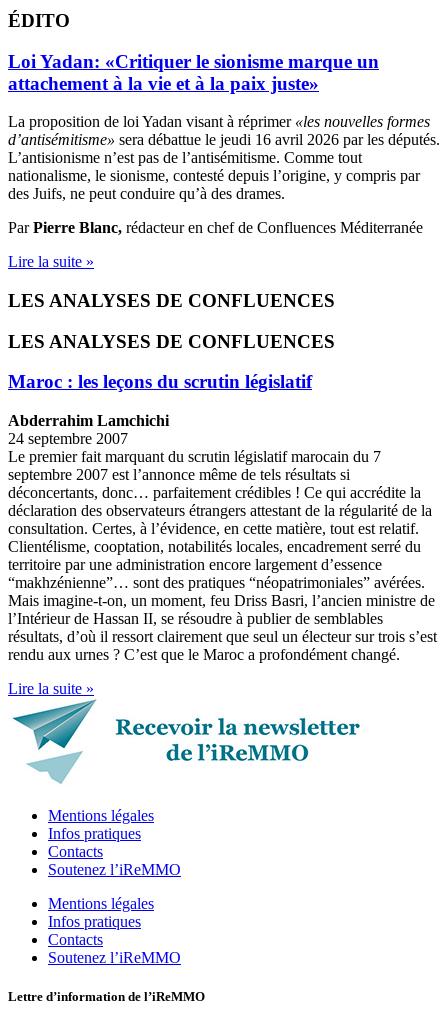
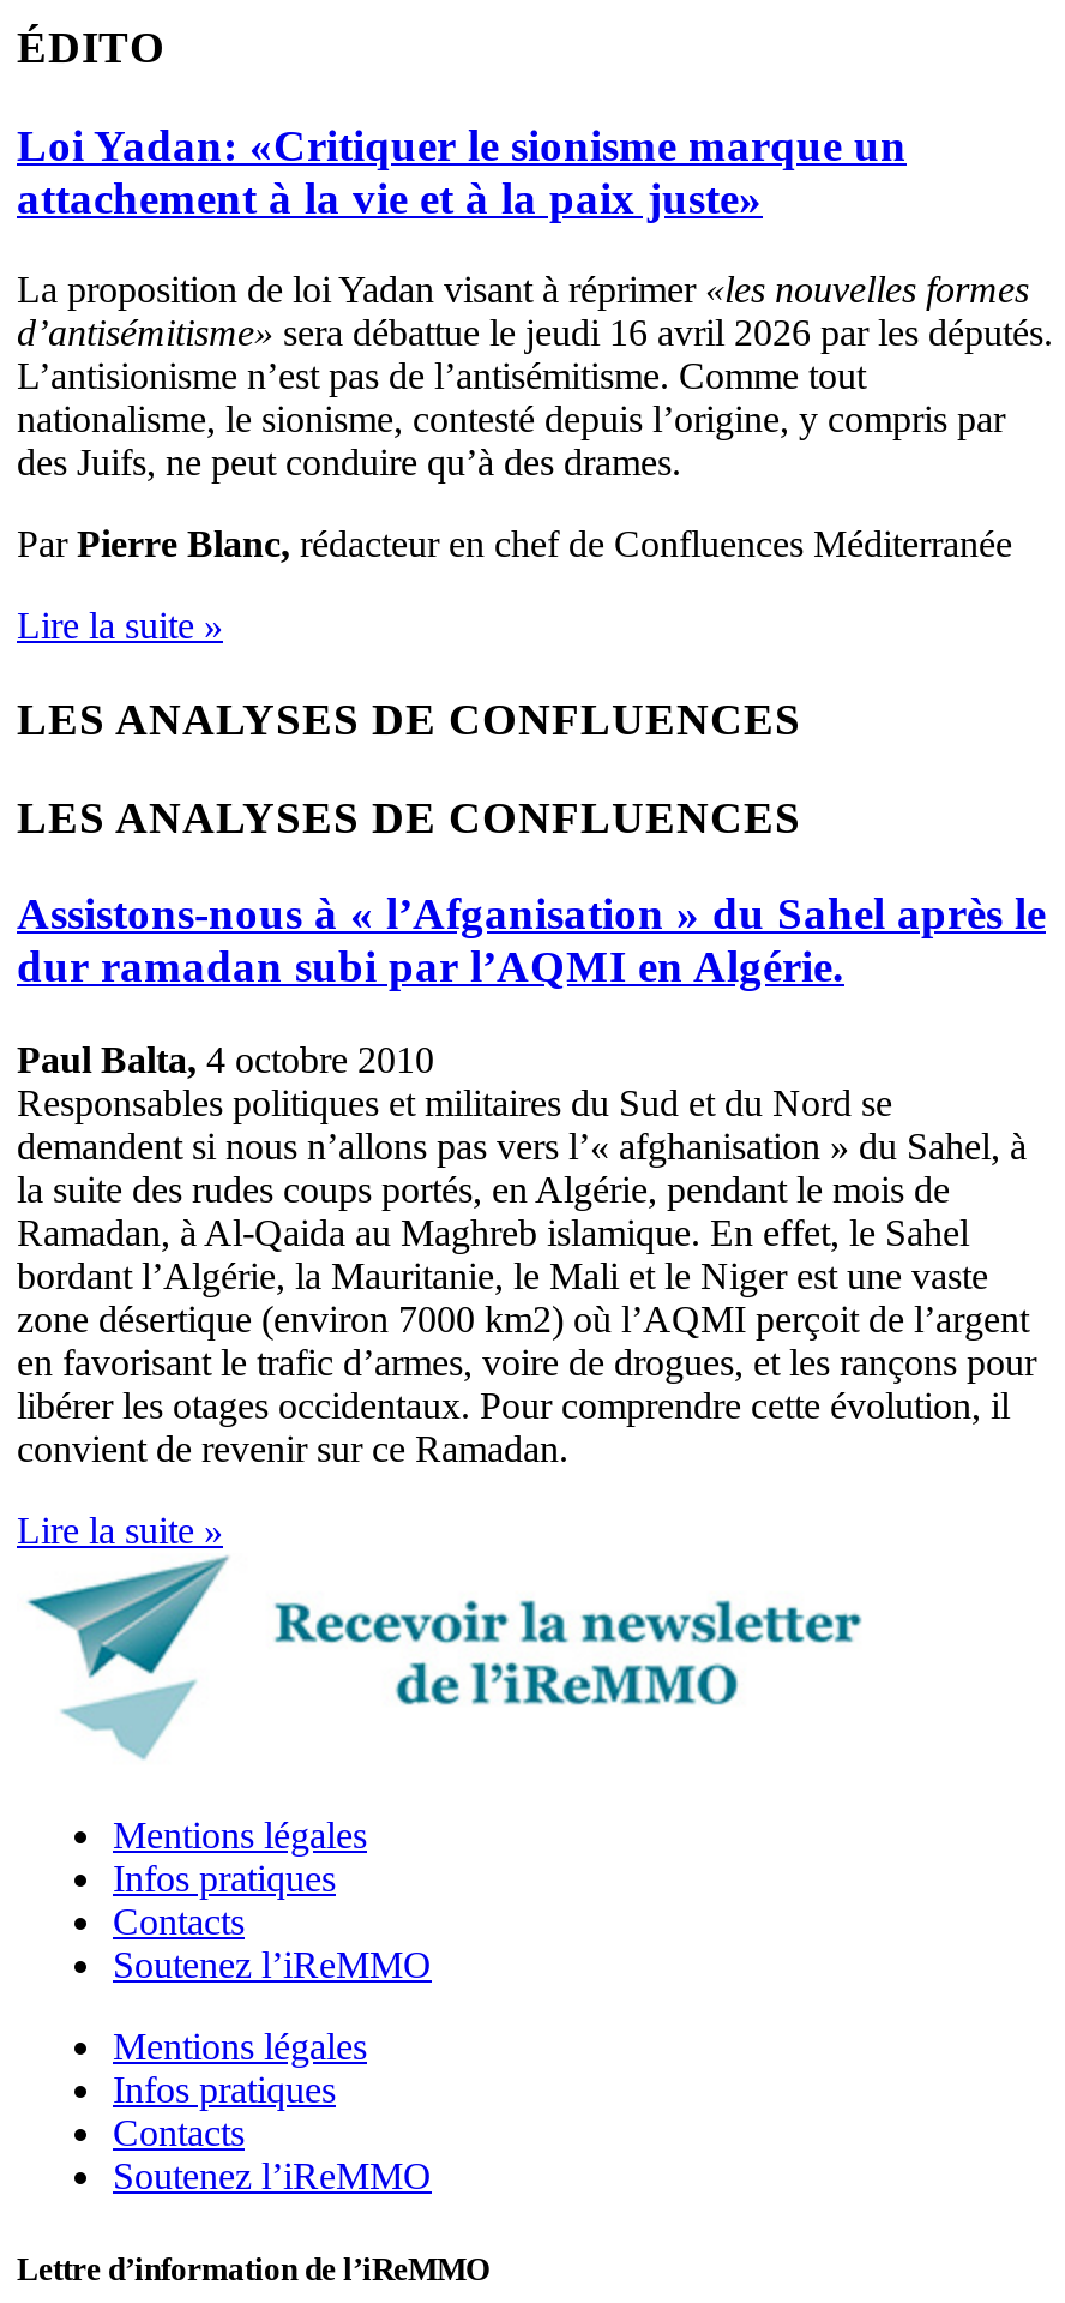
[8,371,312,392] Maroc : les leçons du scrutin législatif -> [17,889,1046,992] Assistons-nous à « l’Afganisation » du Sahel après le | dur ramadan subi par l’AQMI en Algérie.
[8,412,437,663] Abderrahim Lamchichi | 24 septembre 2007 | Le premier fait marquant du scrutin législatif marocain du 7 | septembre 2007 est l’annonce même de tels résultats si | déconcertants, donc… parfaitement crédibles ! Ce qui accrédite la | déclaration des observateurs étrangers attestant de la régularité de la | consultation. Certes, à l’évidence, en cette matière, tout est relatif. | Clientélisme, cooptation, notabilités locales, encadrement serré du | territoire par une administration encore largement d’essence | “makhzénienne”… sont des pratiques “néopatrimoniales” avérées. | Mais imagine-t-on, un moment, feu Driss Basri, l’ancien ministre de | l’Intérieur de Hassan II, se résoudre à publier de semblables | résultats, d’où il ressort clairement que seul un électeur sur trois s’est | rendu aux urnes ? C’est que le Maroc a profondément changé. -> [17,1040,1036,1469] Paul Balta, 4 octobre 2010 | Responsables politiques et militaires du Sud et du Nord se | demandent si nous n’allons pas vers l’« afghanisation » du Sahel, à | la suite des rudes coups portés, en Algérie, pendant le mois de | Ramadan, à Al-Qaida au Maghreb islamique. En effet, le Sahel | bordant l’Algérie, la Mauritanie, le Mali et le Niger est une vaste | zone désertique (environ 7000 km2) où l’AQMI perçoit de l’argent | en favorisant le trafic d’armes, voire de drogues, et les rançons pour | libérer les otages occidentaux. Pour comprendre cette évolution, il | convient de revenir sur ce Ramadan.

